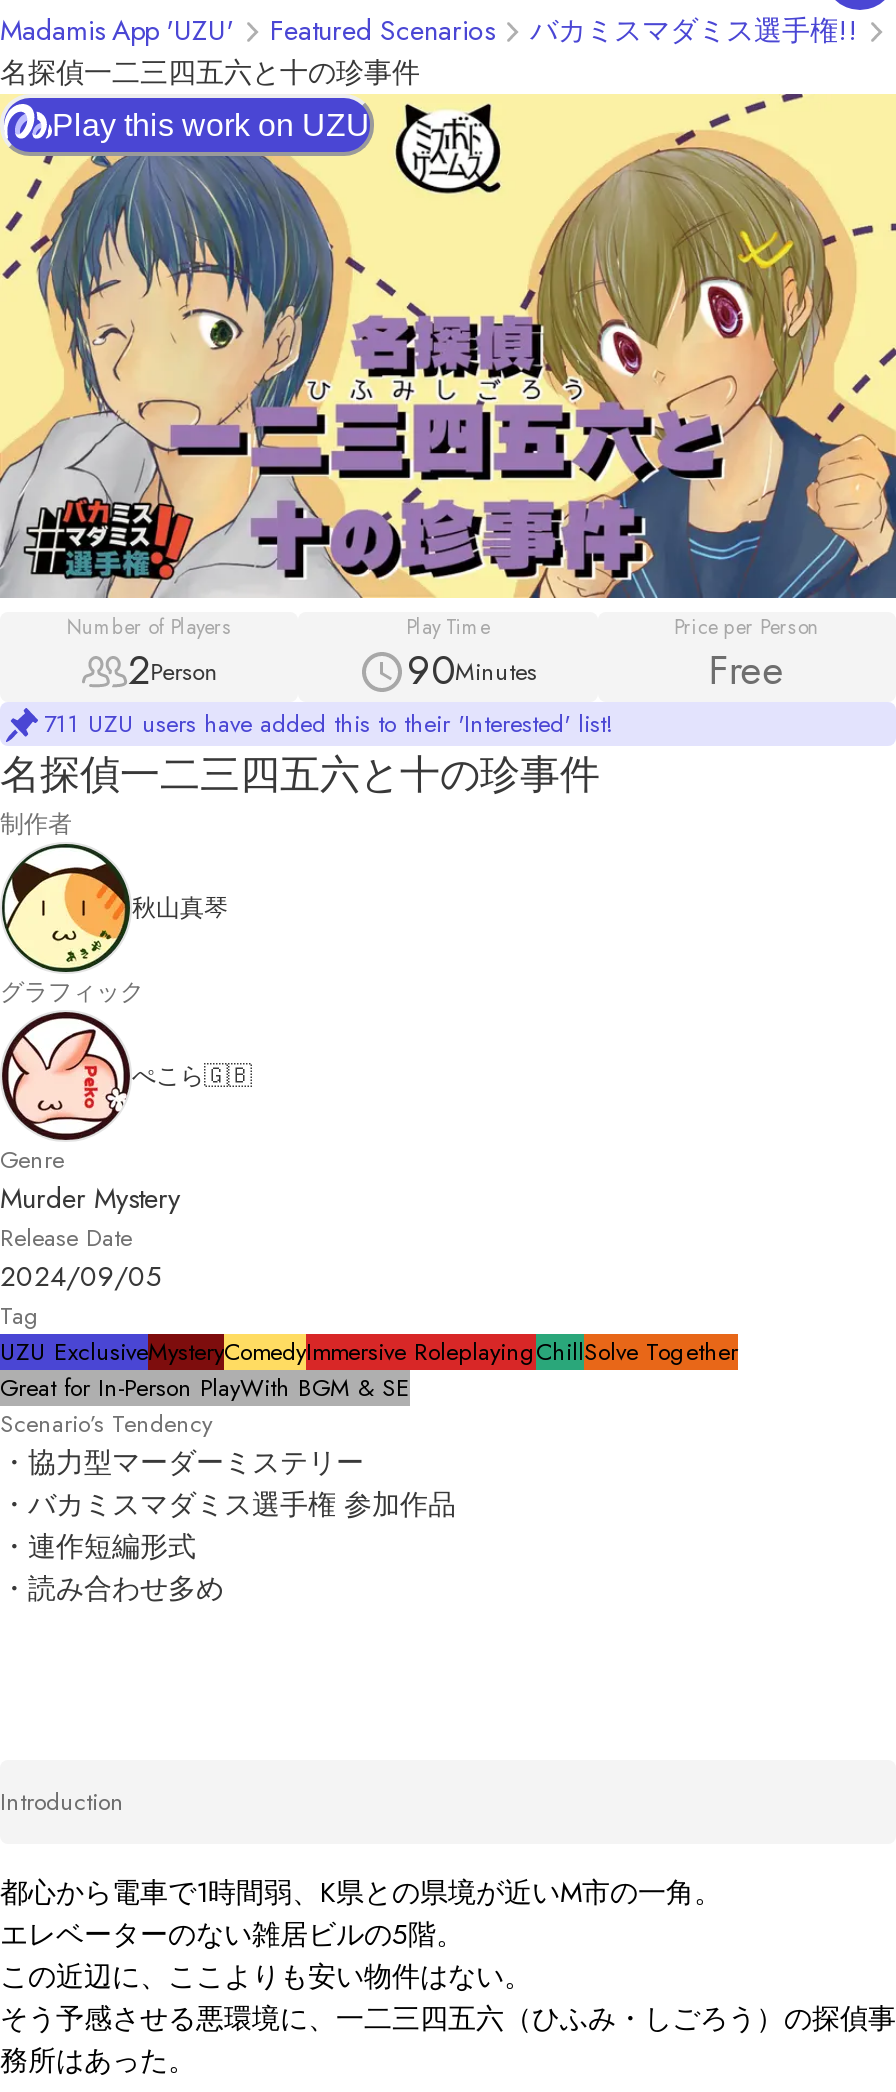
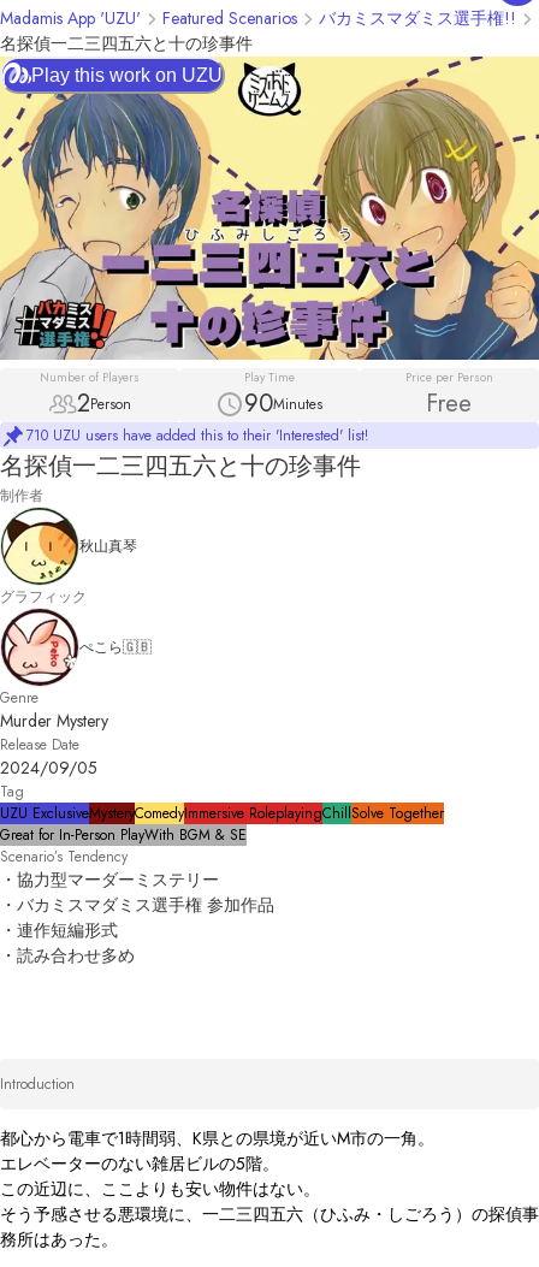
[44,707,612,743] 711 UZU users have added this to their 'Interested' list! -> [26,425,368,447] 710 UZU users have added this to their 'Interested' list!

